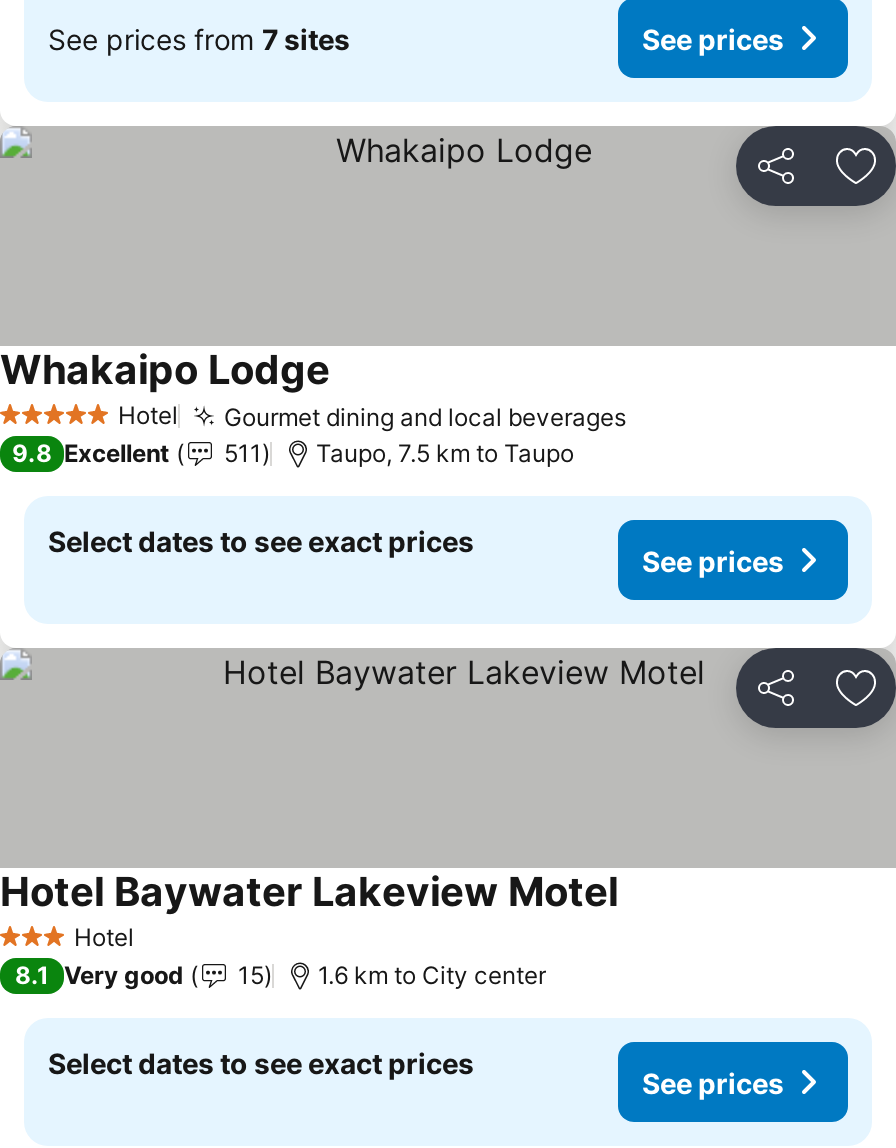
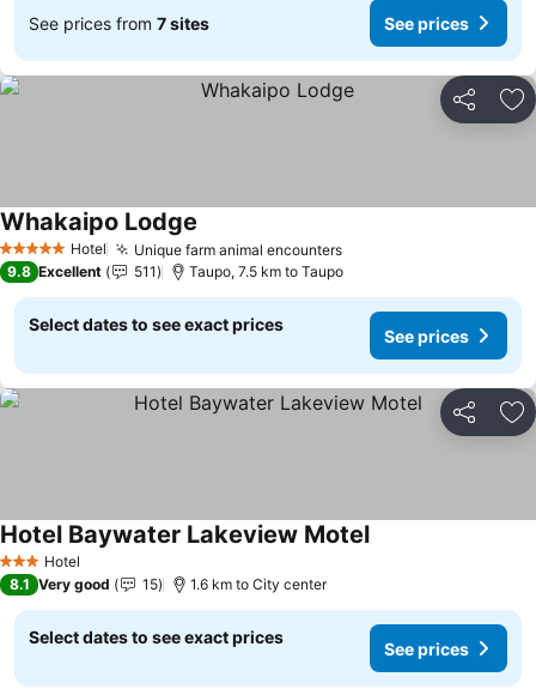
[224,401,626,431] Gourmet dining and local beverages -> [134,240,342,258] Unique farm animal encounters

